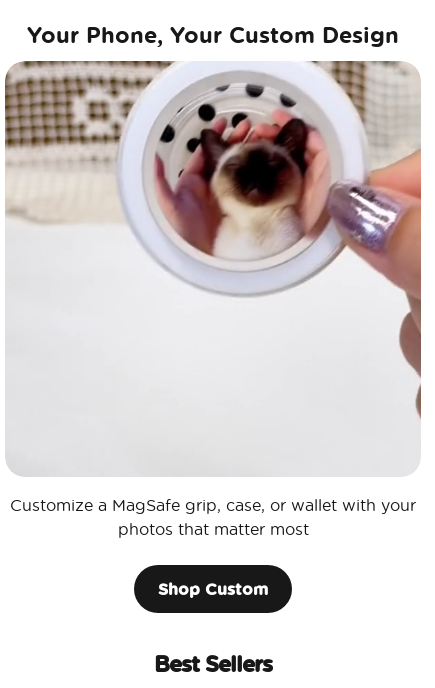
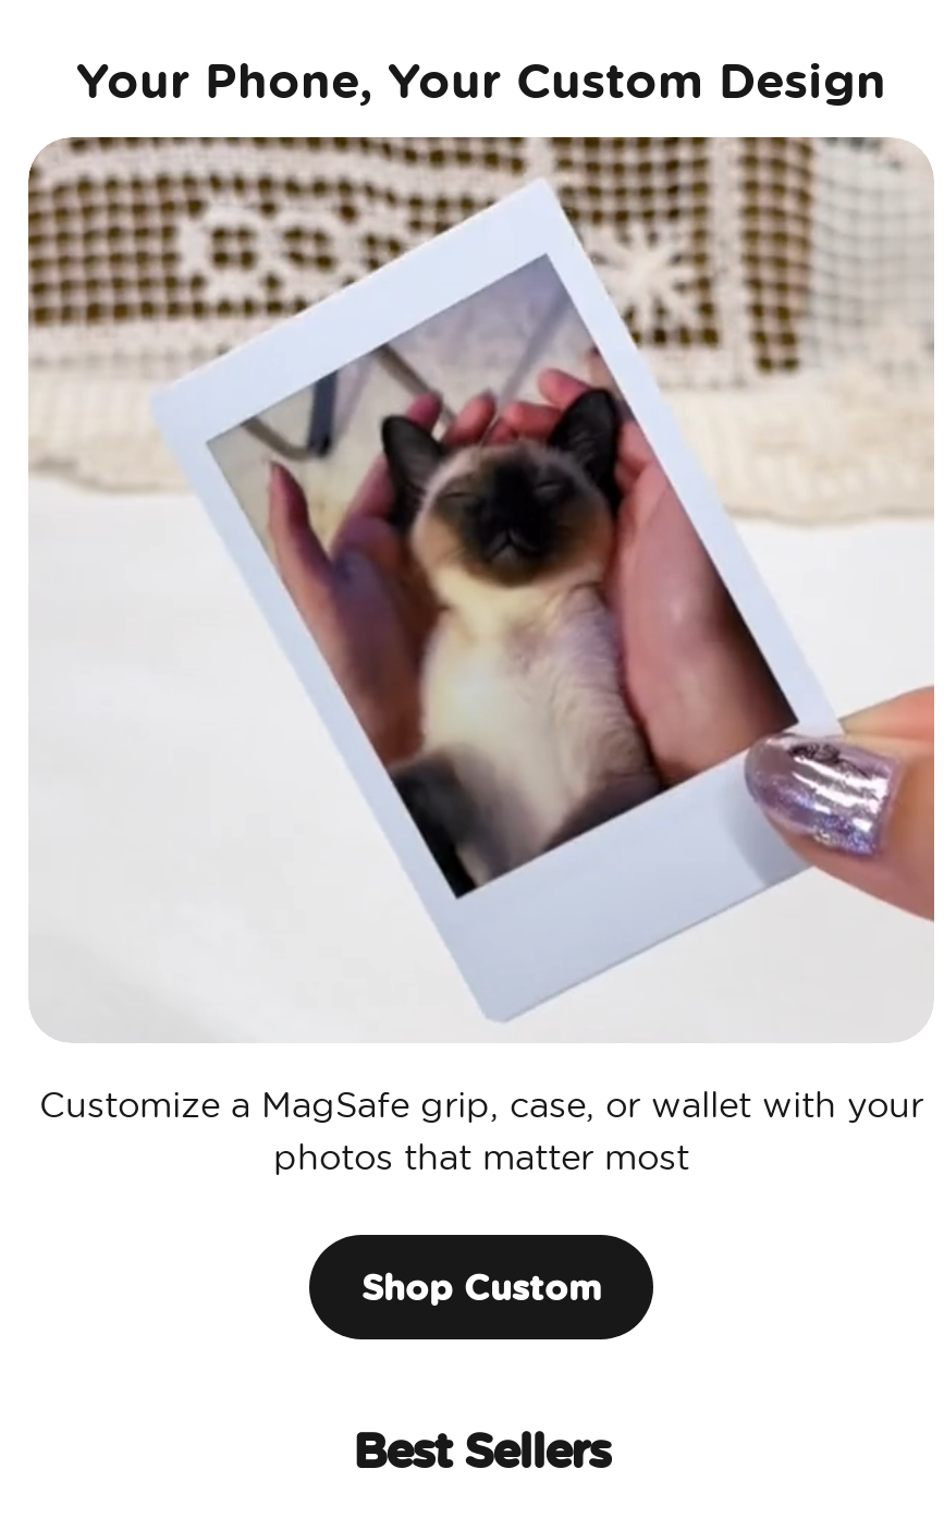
[73,61,422,465] [image] -> [179,135,934,1019] [image]

